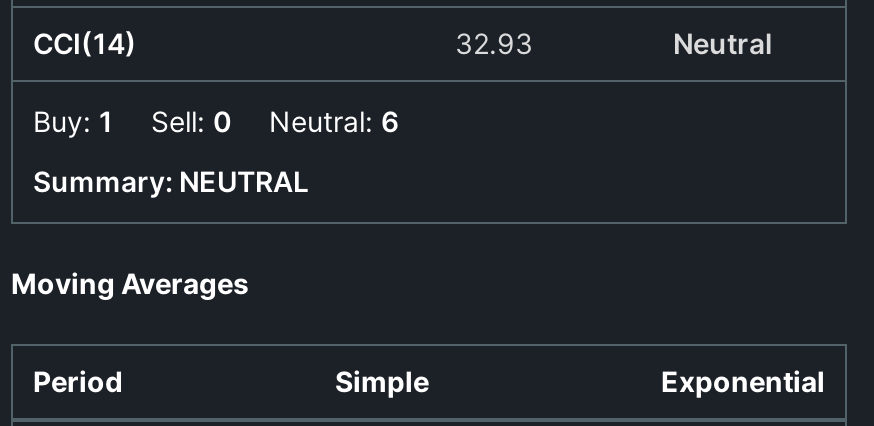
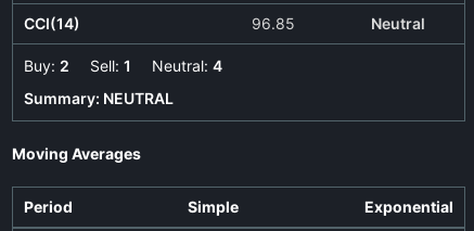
[455,25,533,59] 32.93 -> [252,14,295,32] 96.85
[33,103,113,137] Buy: 1 -> [24,56,69,74] Buy: 2
[151,103,231,137] Sell: 0 -> [90,56,131,74] Sell: 1
[269,103,399,137] Neutral: 6 -> [152,56,222,74] Neutral: 4

